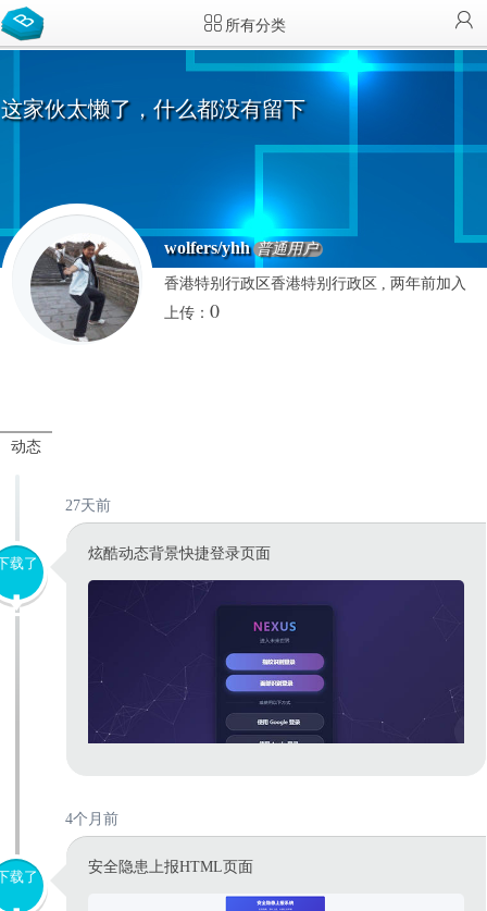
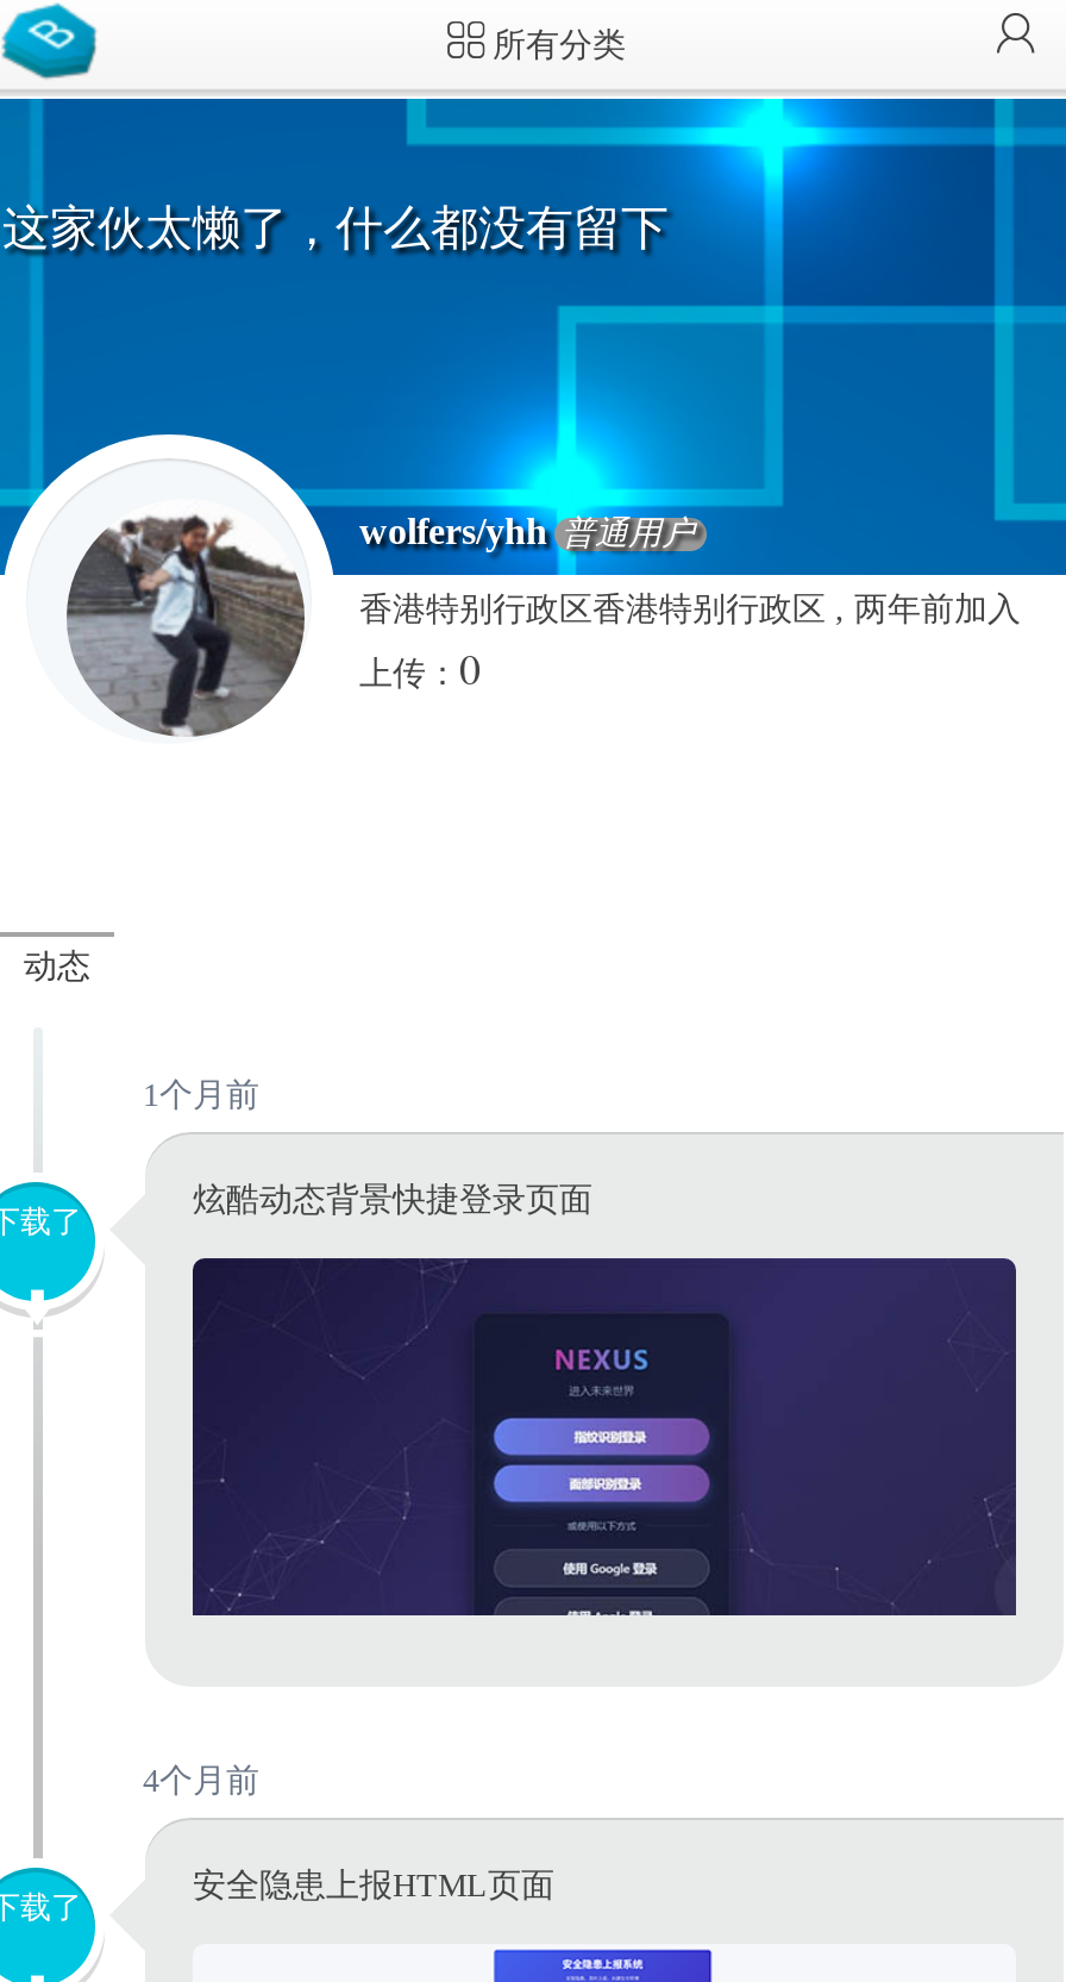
[65,497,111,514] 27天前 -> [143,1077,259,1113] 1个月前

